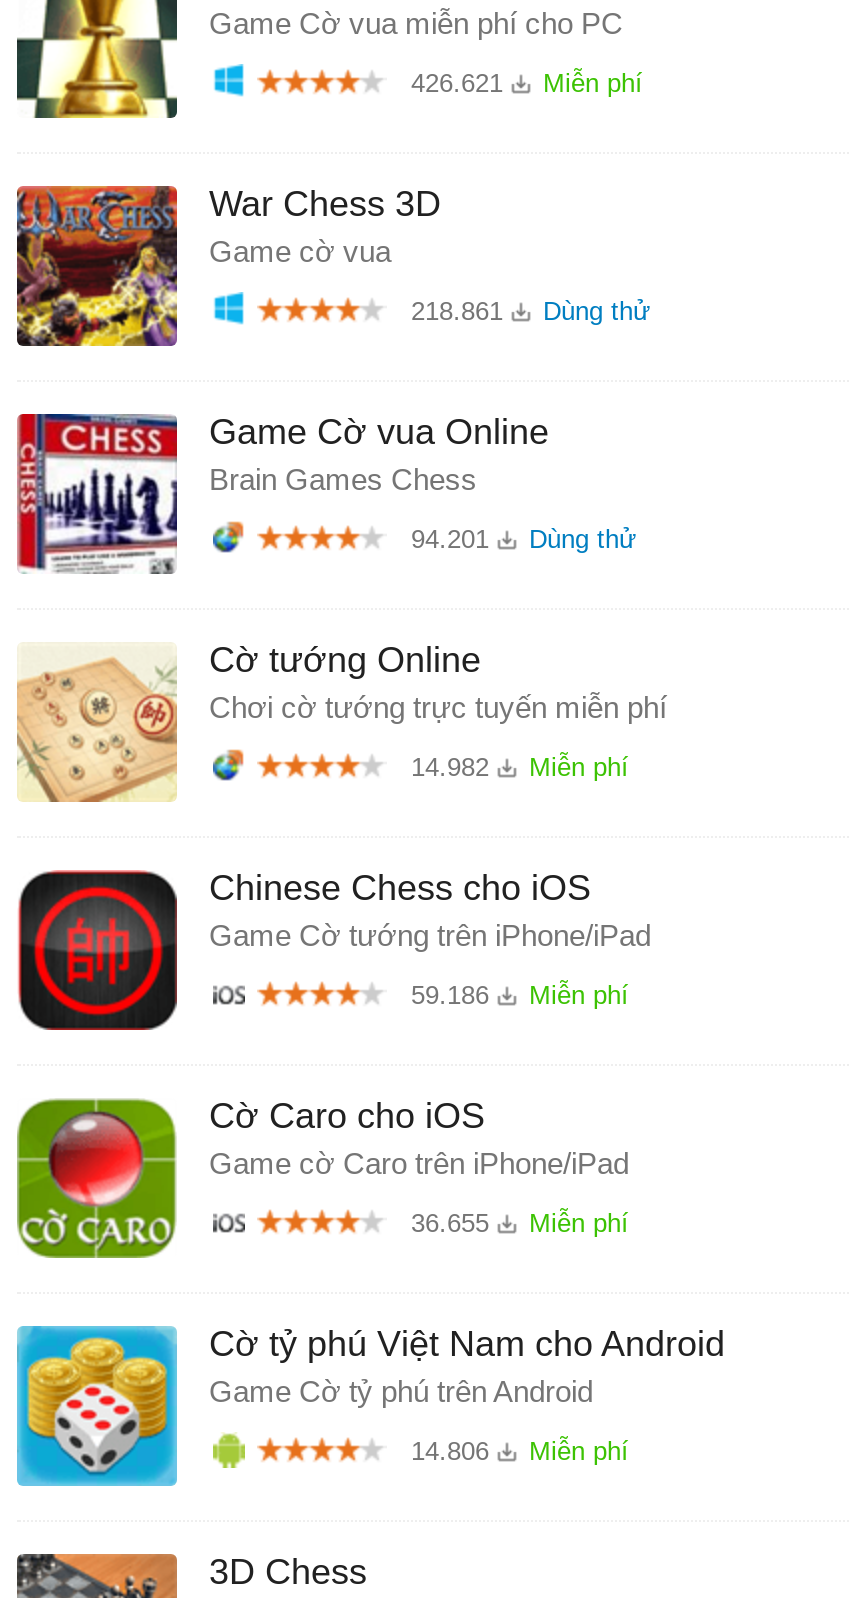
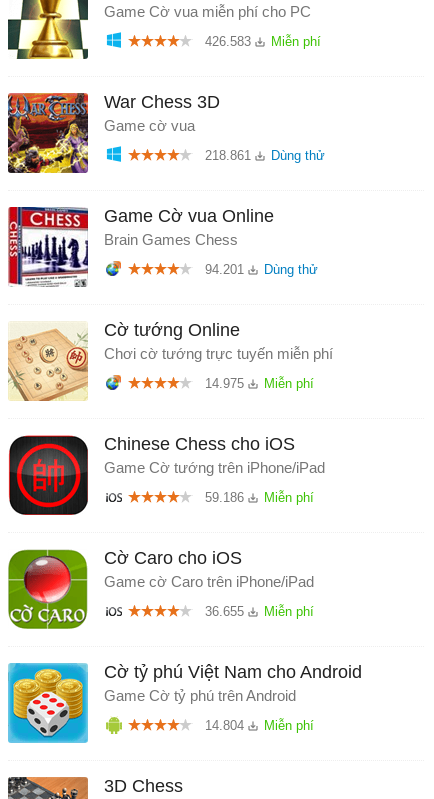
[411,67,503,97] 426.621 -> [205,34,251,49] 426.583
[411,751,489,781] 14.982 -> [205,376,244,391] 14.975
[411,1435,489,1465] 14.806 -> [205,718,244,733] 14.804

